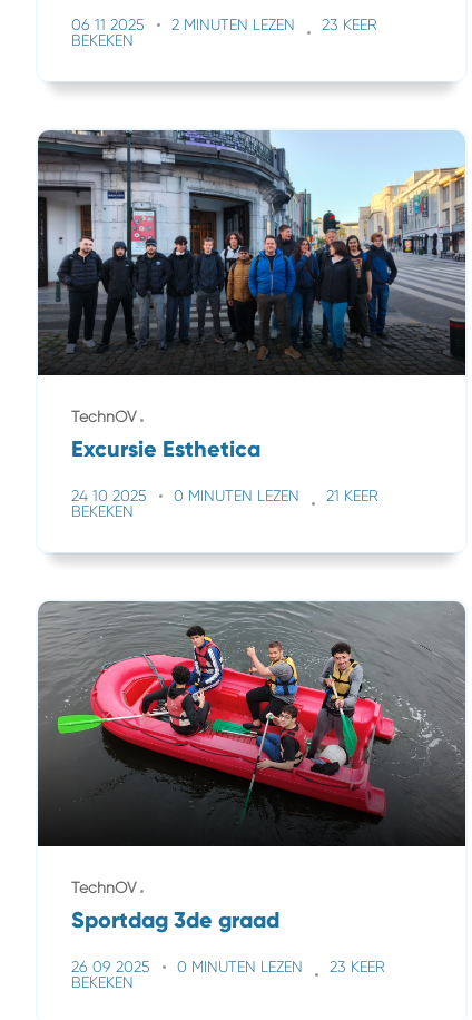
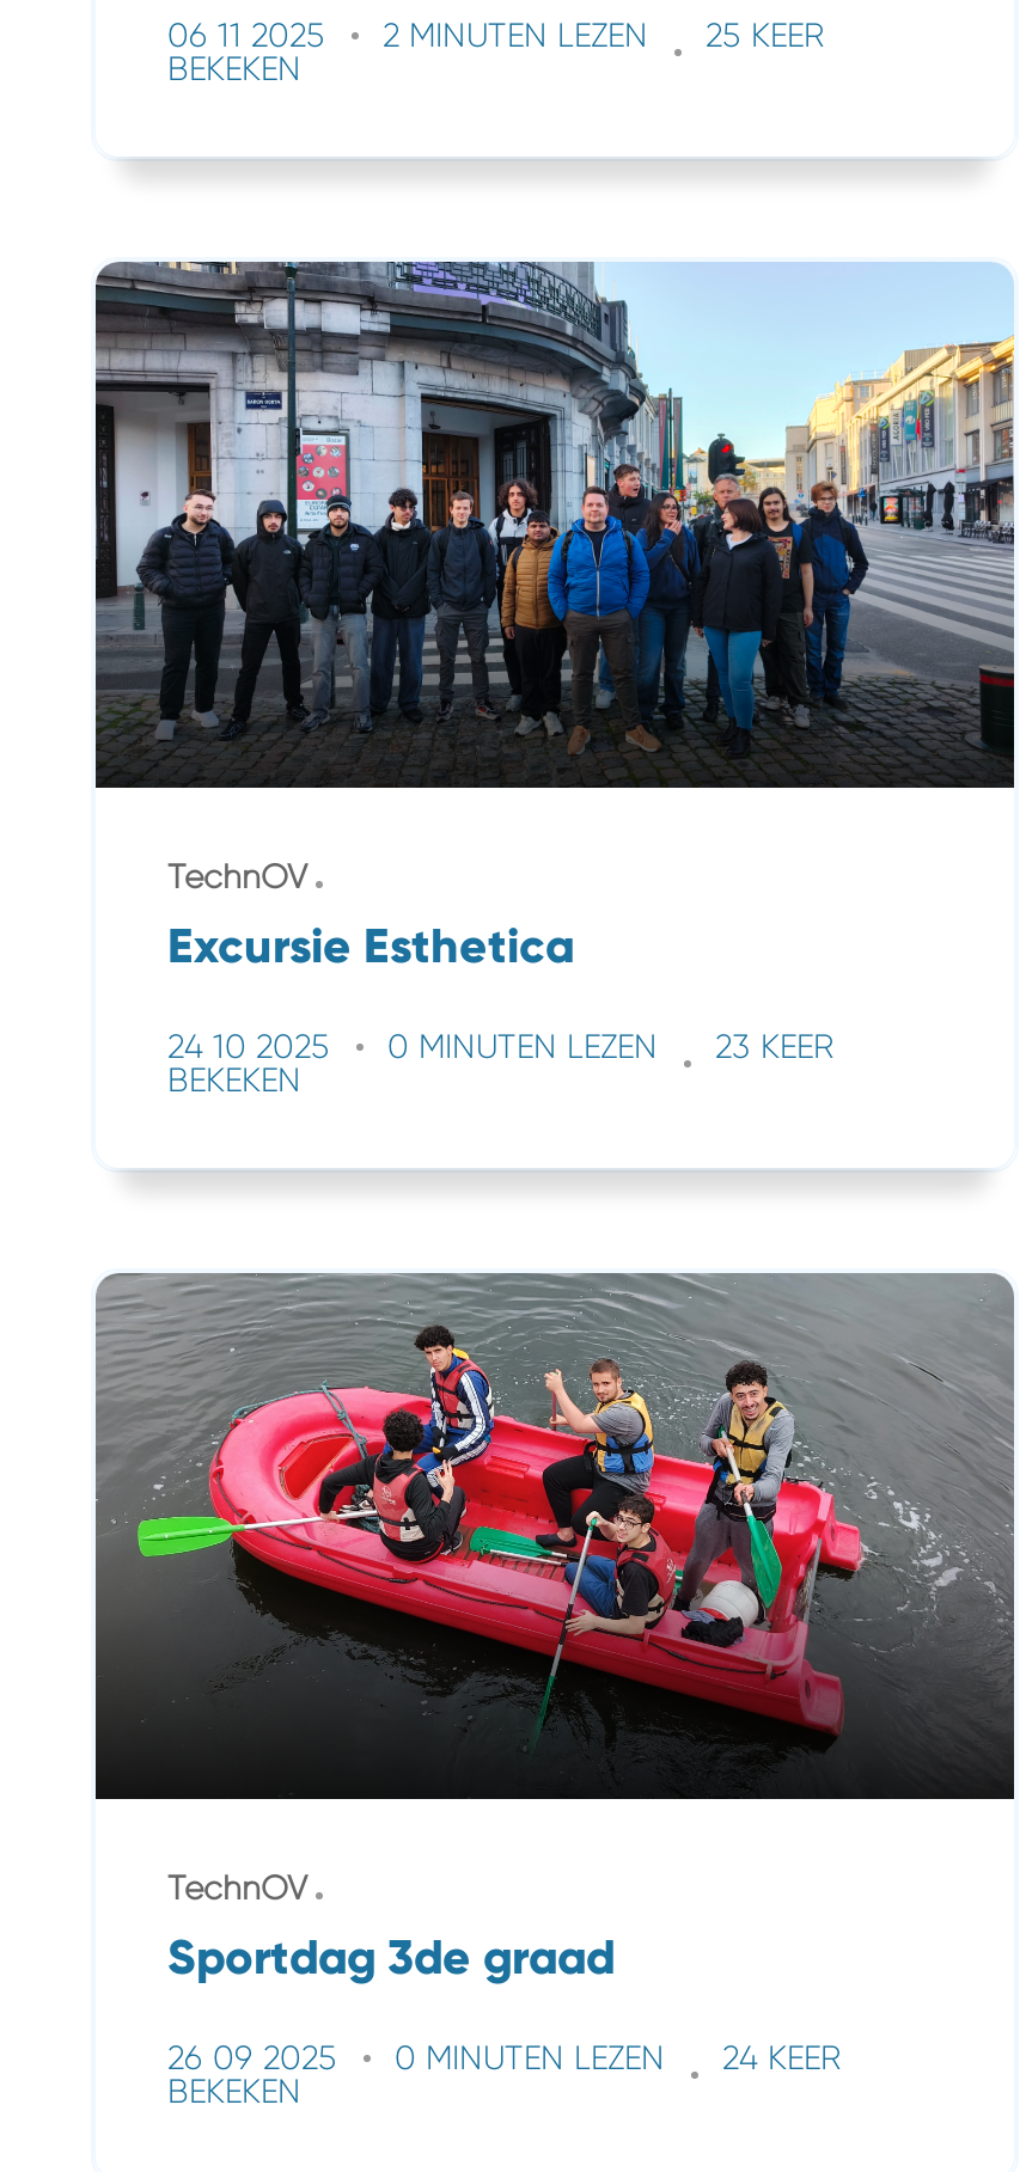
[71,16,377,34] 06 11 2025 2 MINUTEN LEZEN 23 KEER -> [167,16,825,55] 06 11 2025 2 MINUTEN LEZEN 25 KEER
[326,487,378,505] 21 KEER -> [715,1028,835,1066] 23 KEER
[330,958,385,976] 23 KEER -> [722,2039,842,2077] 24 KEER

